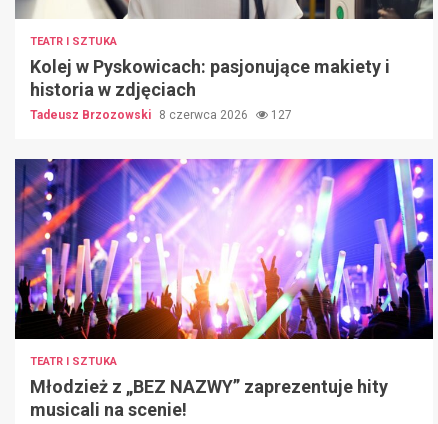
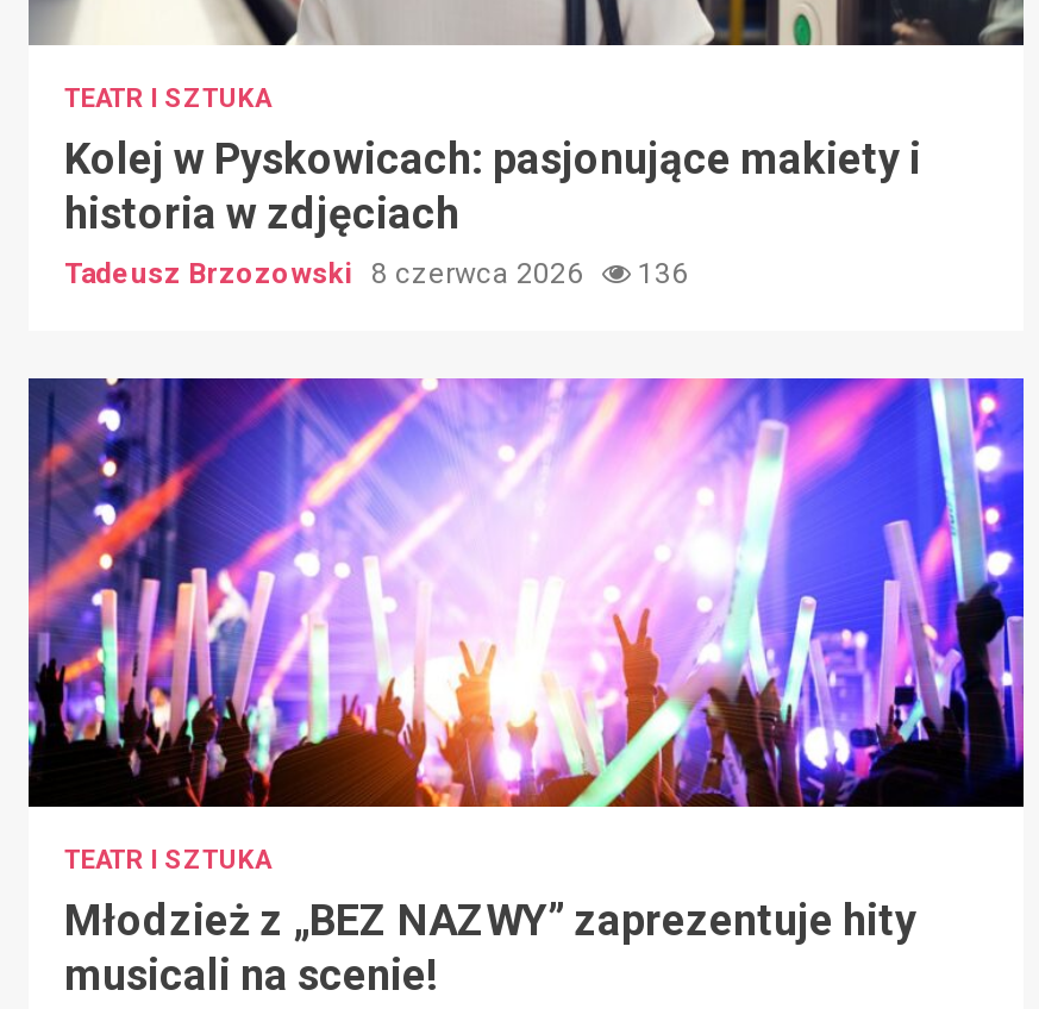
[30,108,292,122] Tadeusz Brzozowski 8 czerwca 2026 127 -> [64,256,688,289] Tadeusz Brzozowski 8 czerwca 2026 136

